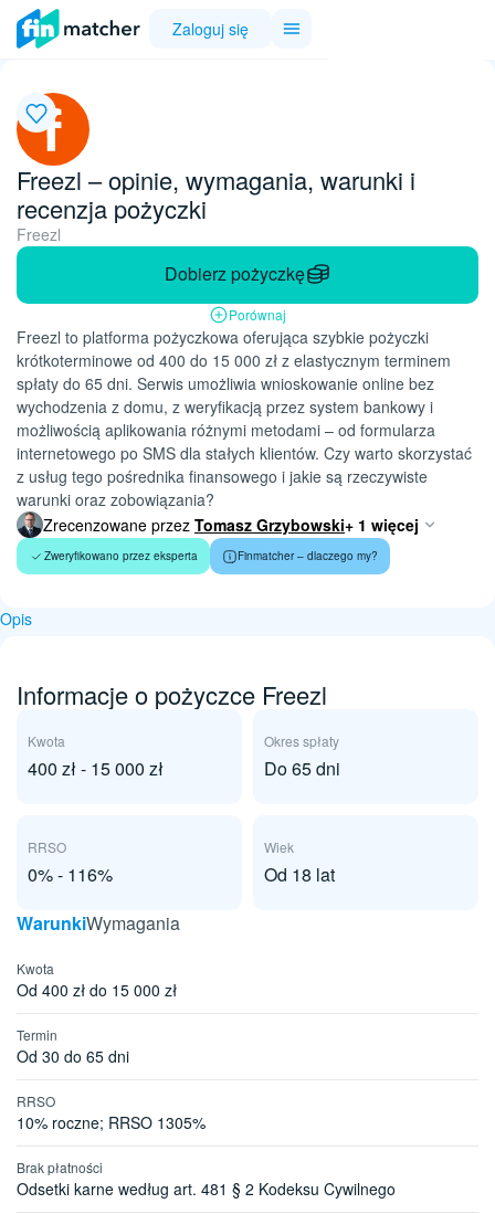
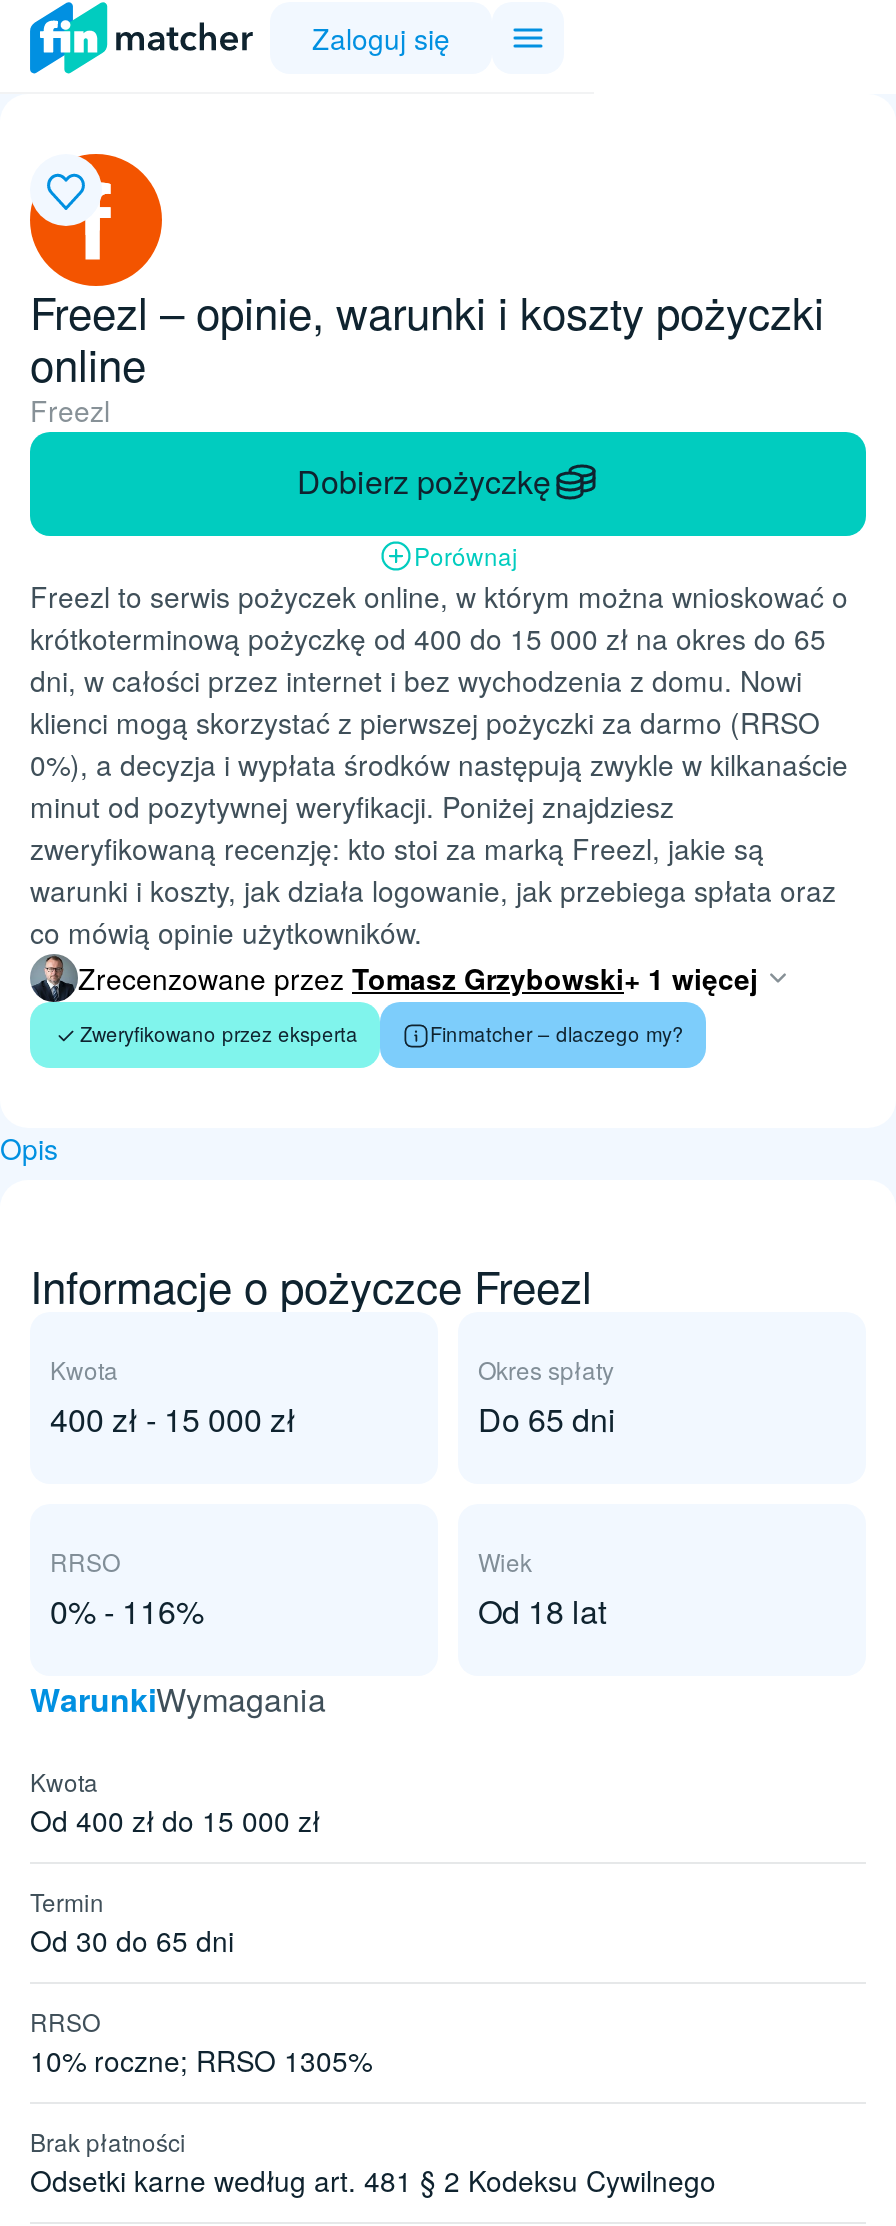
[17,162,415,225] Freezl – opinie, wymagania, warunki i | recenzja pożyczki -> [30,280,824,394] Freezl – opinie, warunki i koszty pożyczki | online
[17,326,472,510] Freezl to platforma pożyczkowa oferująca szybkie pożyczki | krótkoterminowe od 400 do 15 000 zł z elastycznym terminem | spłaty do 65 dni. Serwis umożliwia wnioskowanie online bez | wychodzenia z domu, z weryfikacją przez system bankowy i | możliwością aplikowania różnymi metodami – od formularza | internetowego po SMS dla stałych klientów. Czy warto skorzystać | z usług tego pośrednika finansowego i jakie są rzeczywiste | warunki oraz zobowiązania? -> [30,576,848,952] Freezl to serwis pożyczek online, w którym można wnioskować o | krótkoterminową pożyczkę od 400 do 15 000 zł na okres do 65 | dni, w całości przez internet i bez wychodzenia z domu. Nowi | klienci mogą skorzystać z pierwszej pożyczki za darmo (RRSO | 0%), a decyzja i wypłata środków następują zwykle w kilkanaście | minut od pozytywnej weryfikacji. Poniżej znajdziesz | zweryfikowaną recenzję: kto stoi za marką Freezl, jakie są | warunki i koszty, jak działa logowanie, jak przebiega spłata oraz | co mówią opinie użytkowników.

